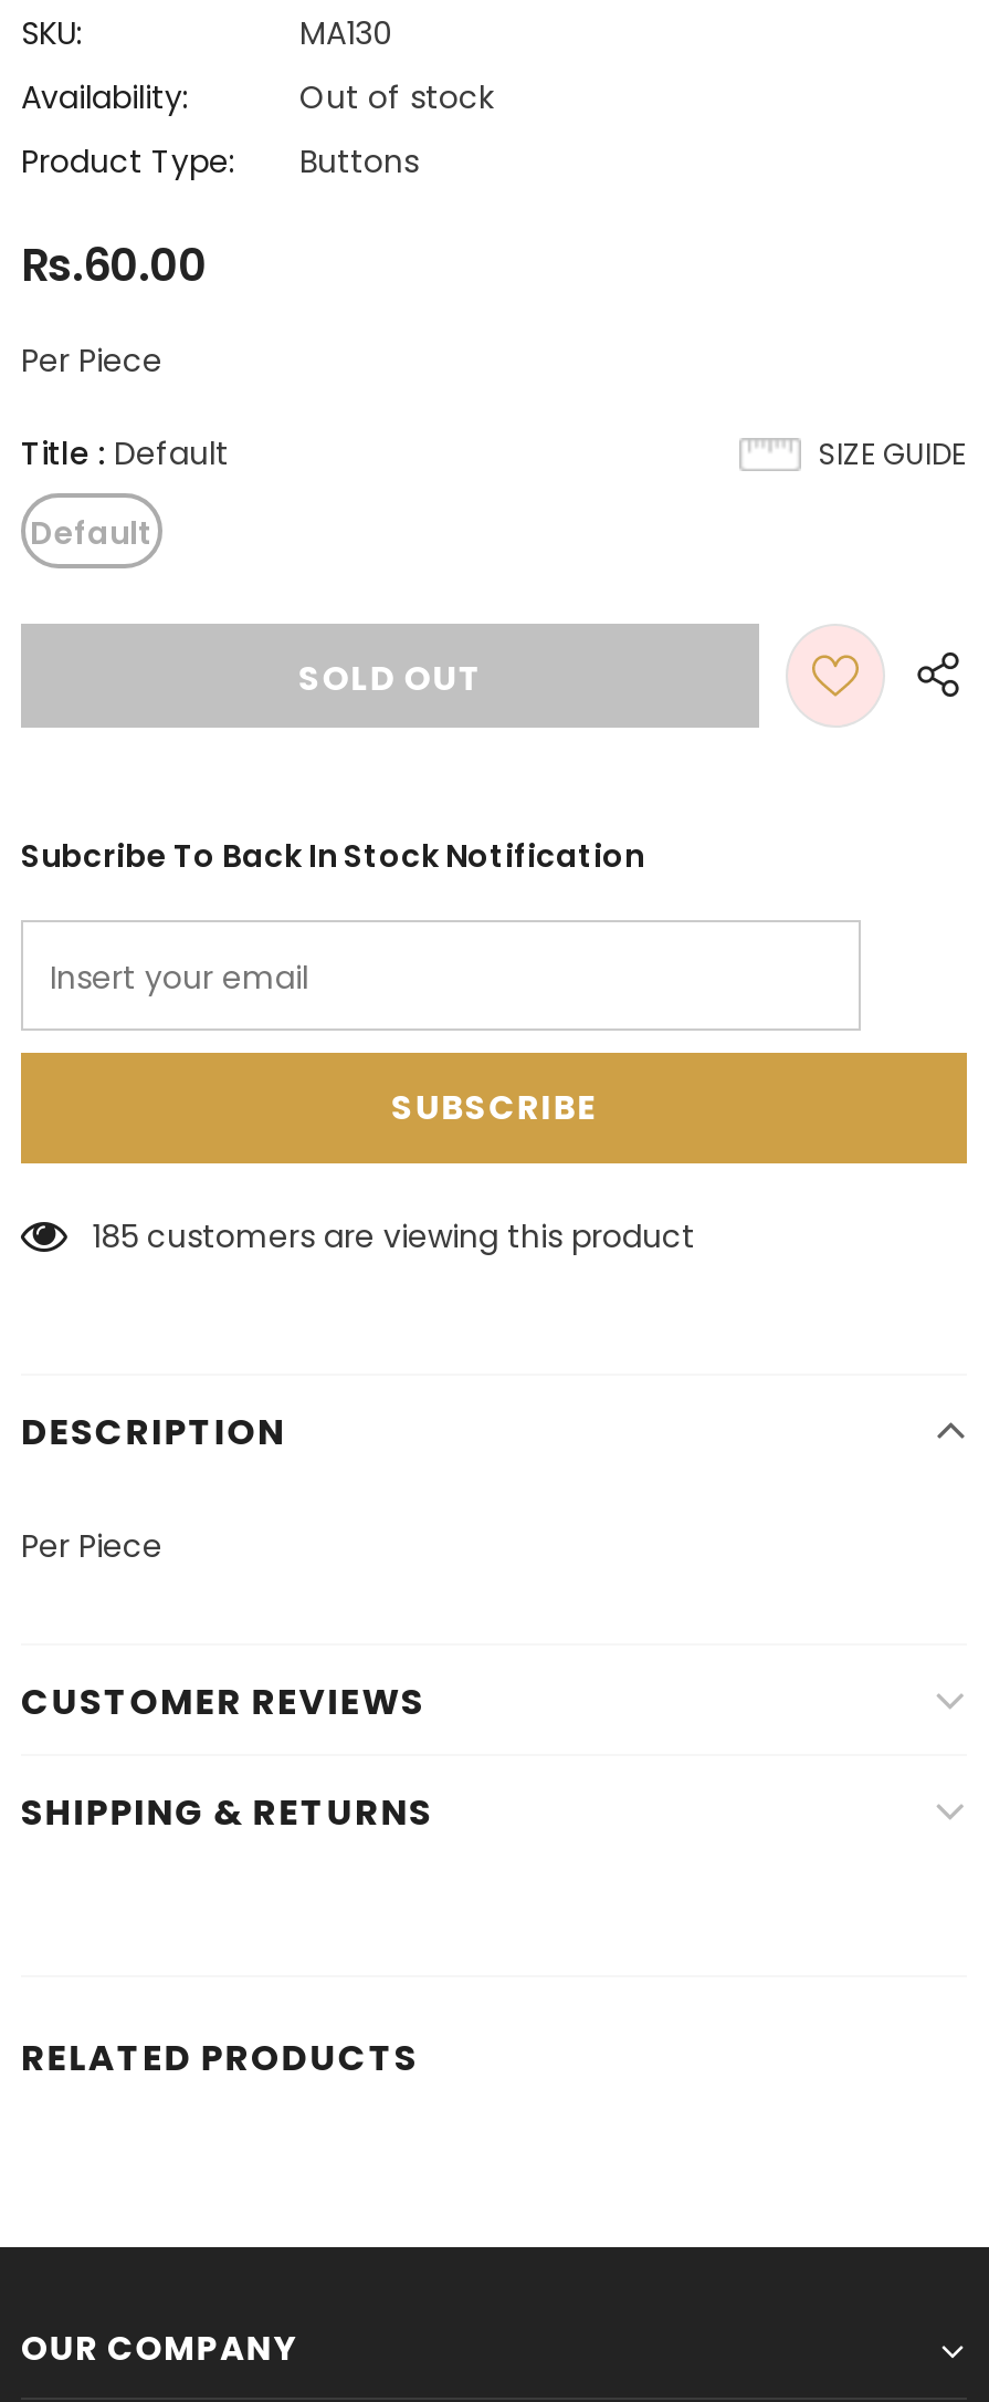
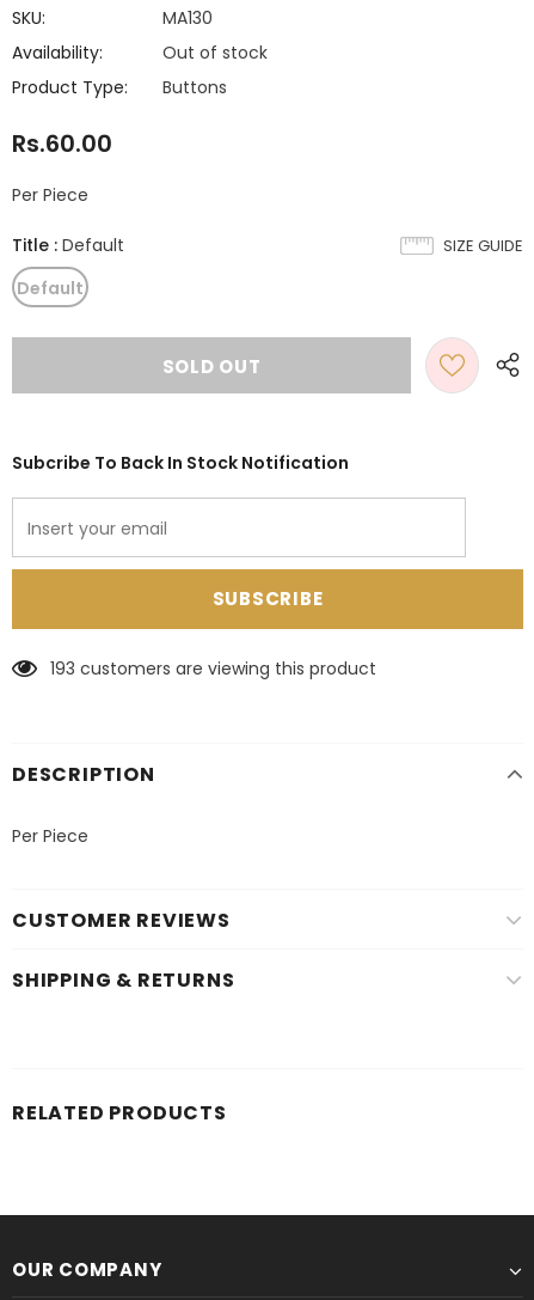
[92,1215,695,1259] 185 customers are viewing this product -> [50,657,376,681] 193 customers are viewing this product

